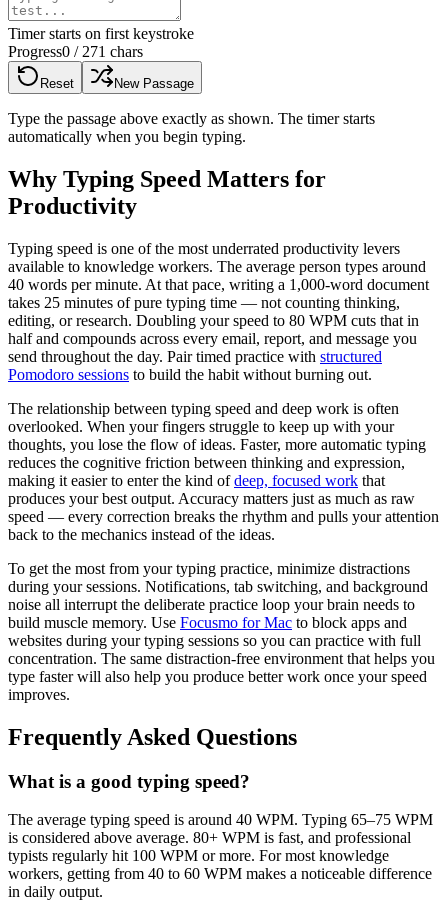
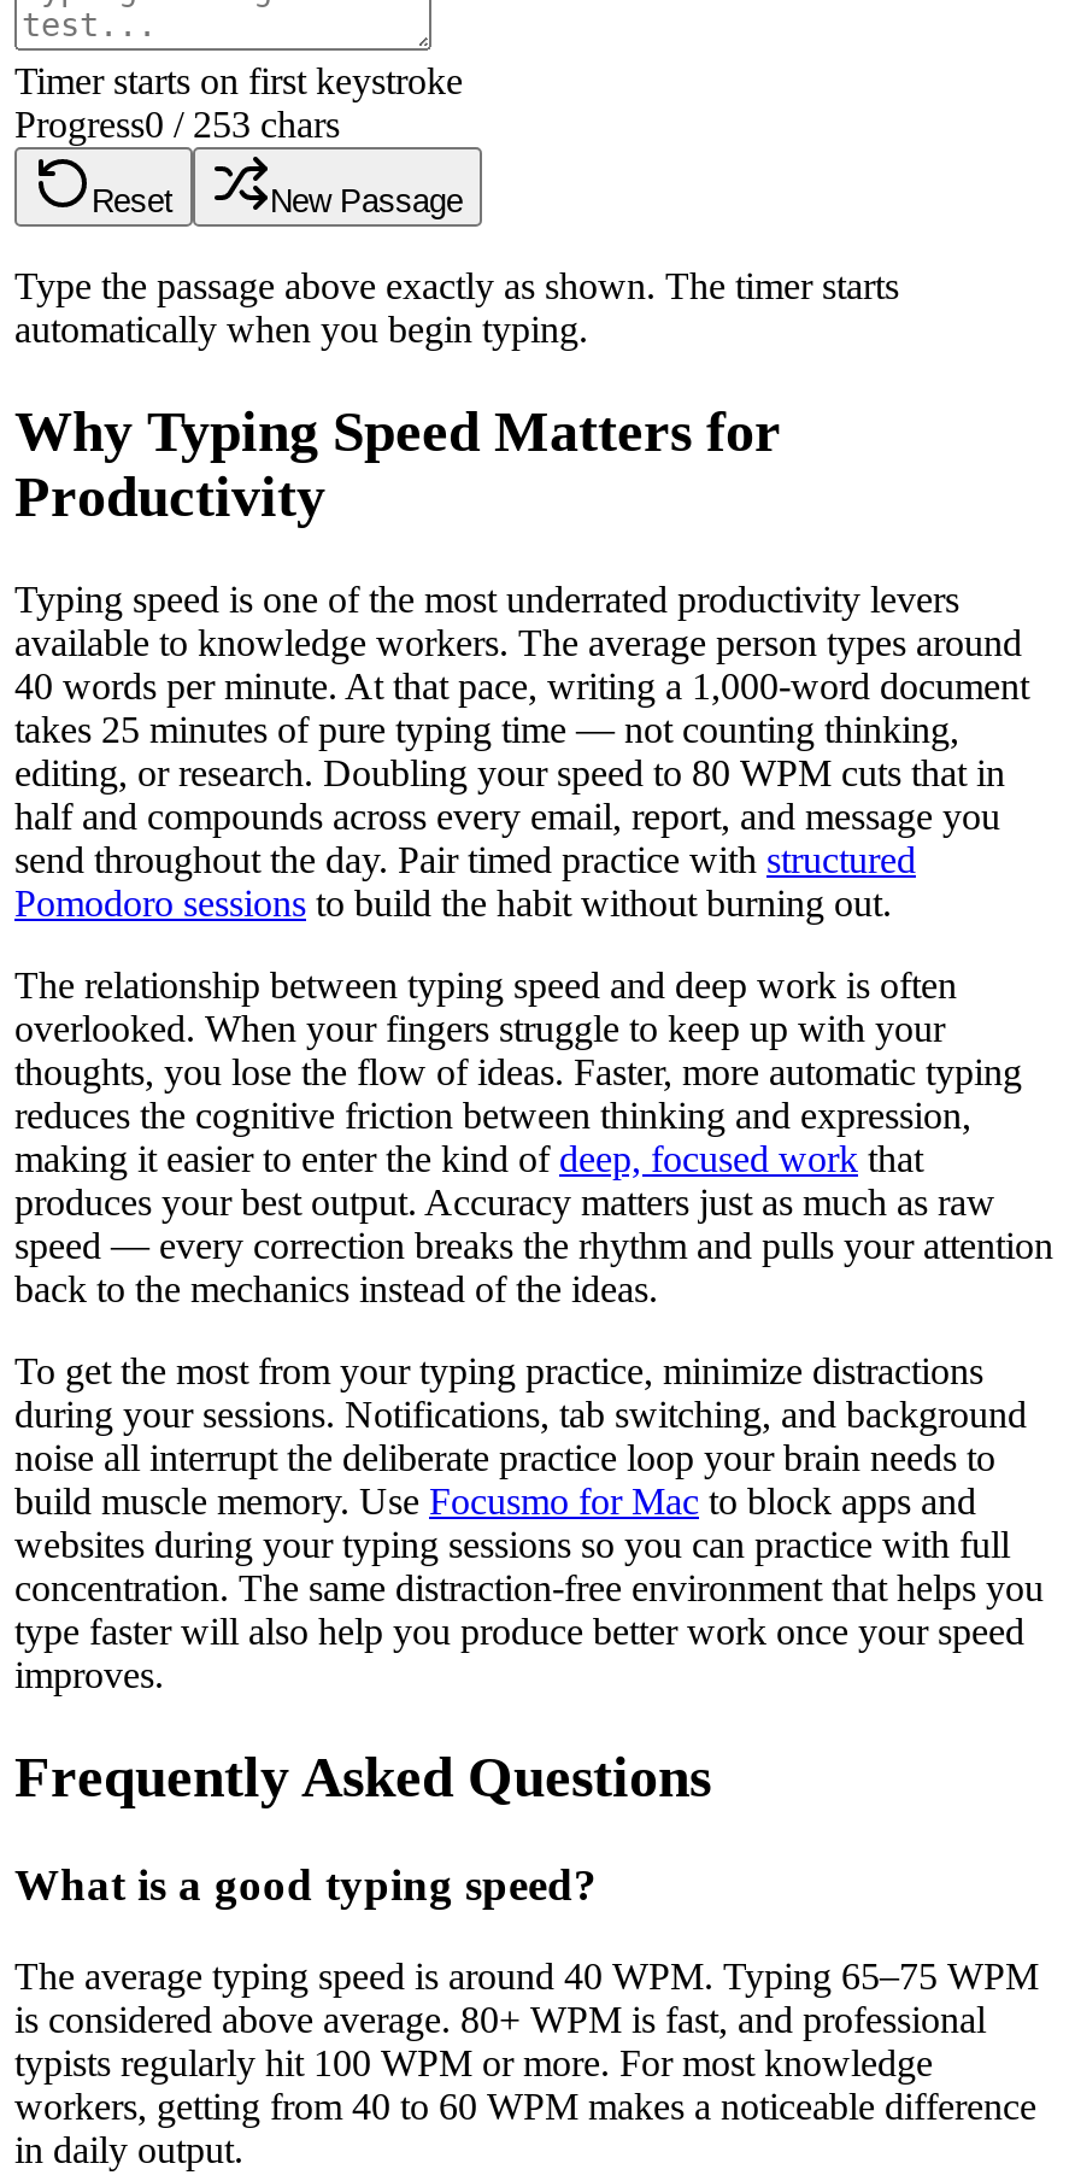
[8,43,143,60] Progress0 / 271 chars -> [14,103,340,144] Progress0 / 253 chars

